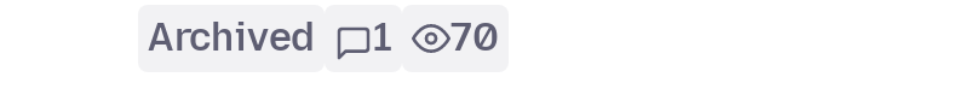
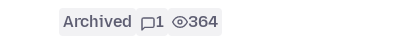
[148,16,499,61] Archived 1 70 -> [63,12,218,31] Archived 1 364

